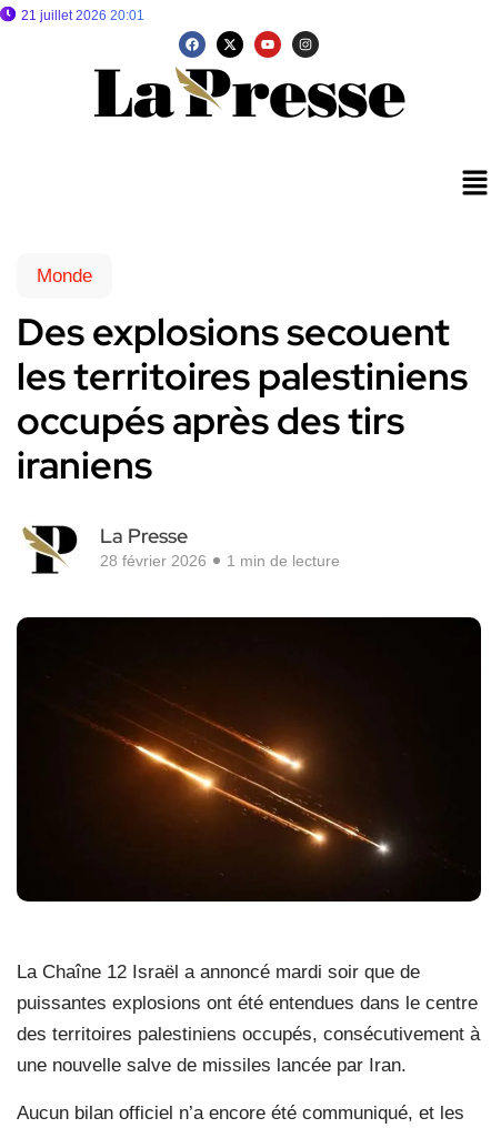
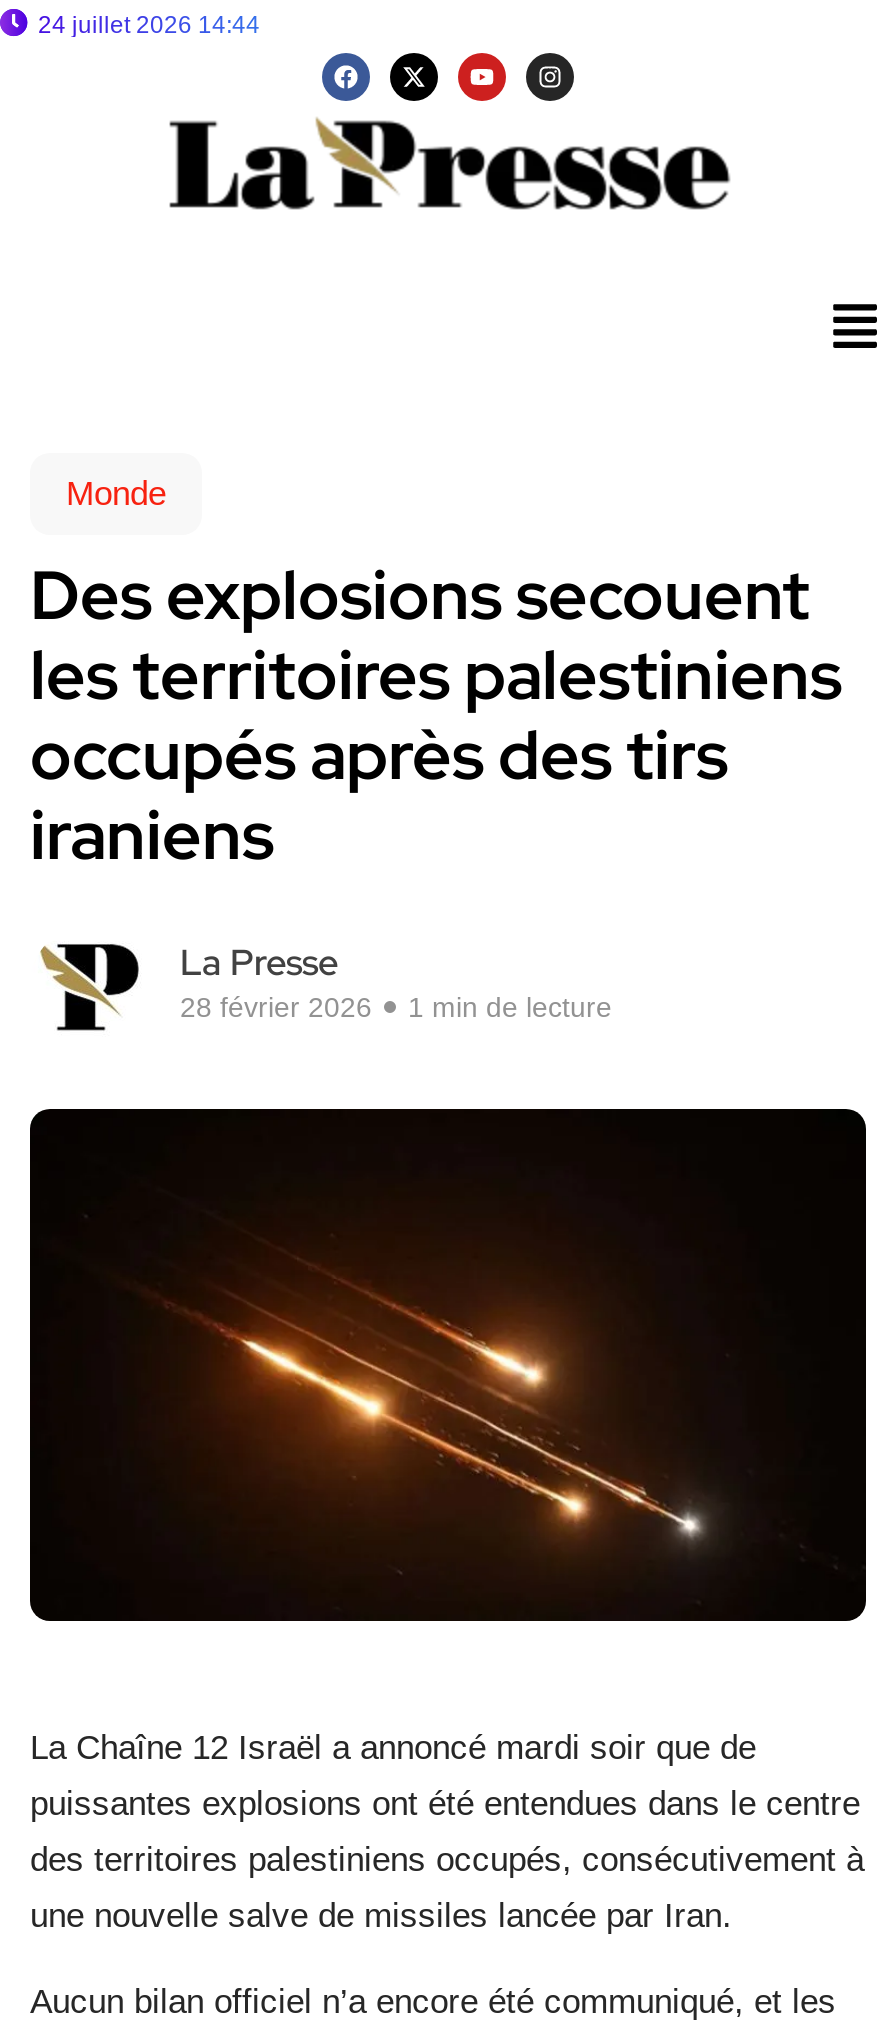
[21,8,144,23] 21 juillet 2026 20:01 -> [38,11,260,39] 24 juillet 2026 14:44

